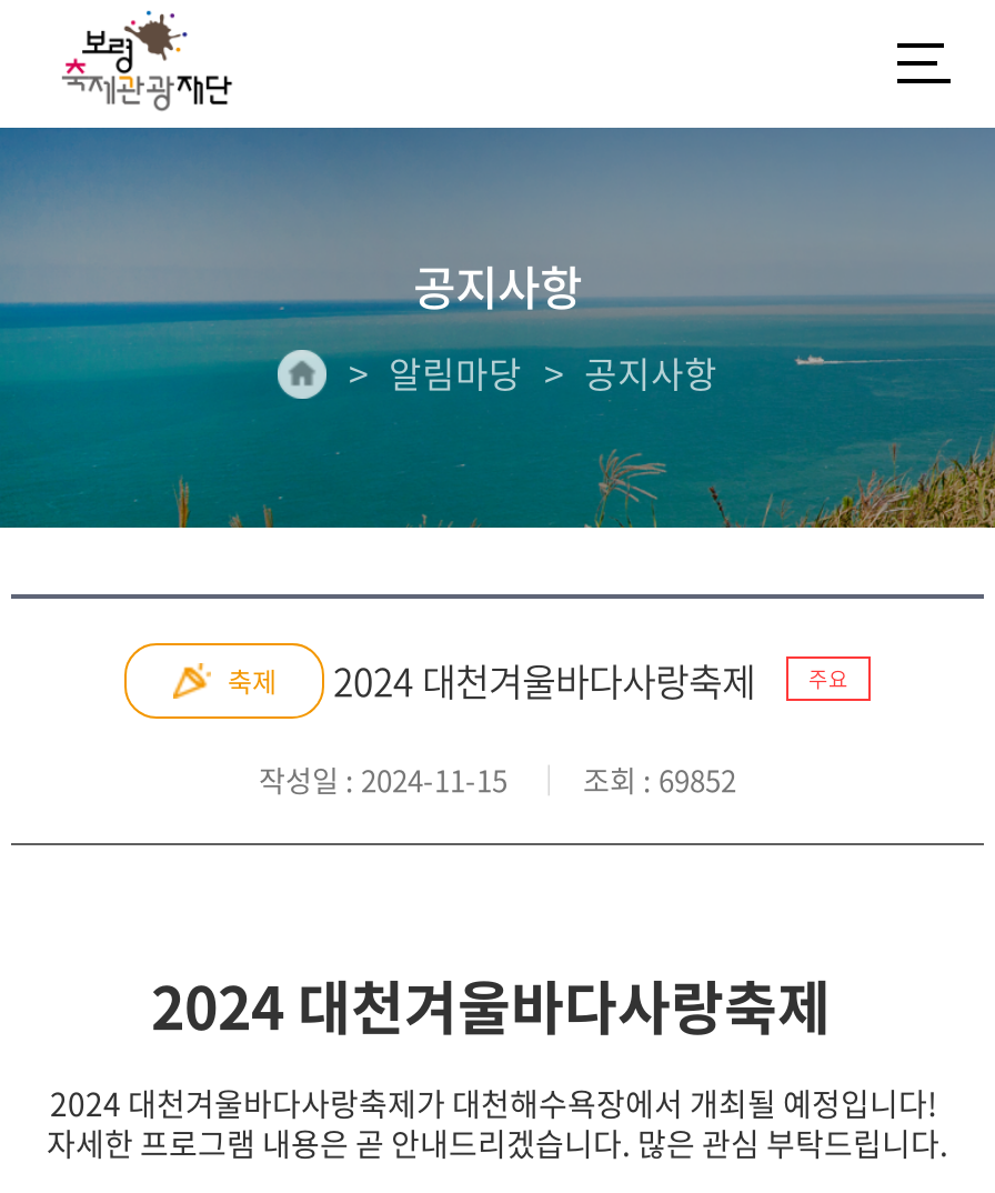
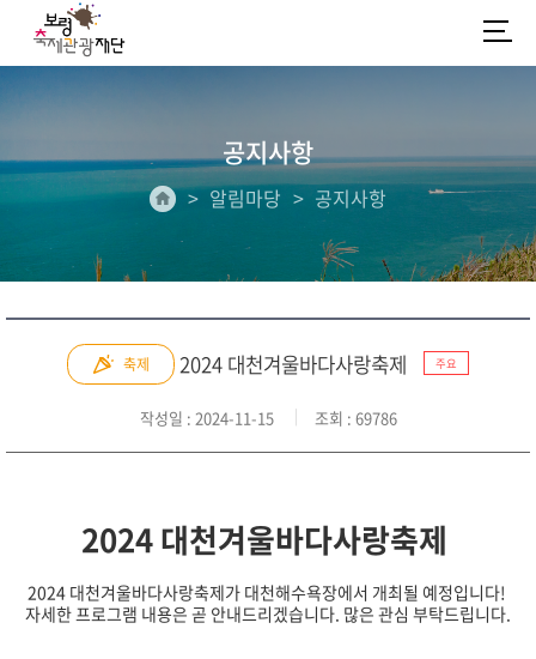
[259,759,736,801] 작성일: 2024-11-15 조회: 69852 -> [139,406,397,429] 작성일: 2024-11-15 조회: 69786

